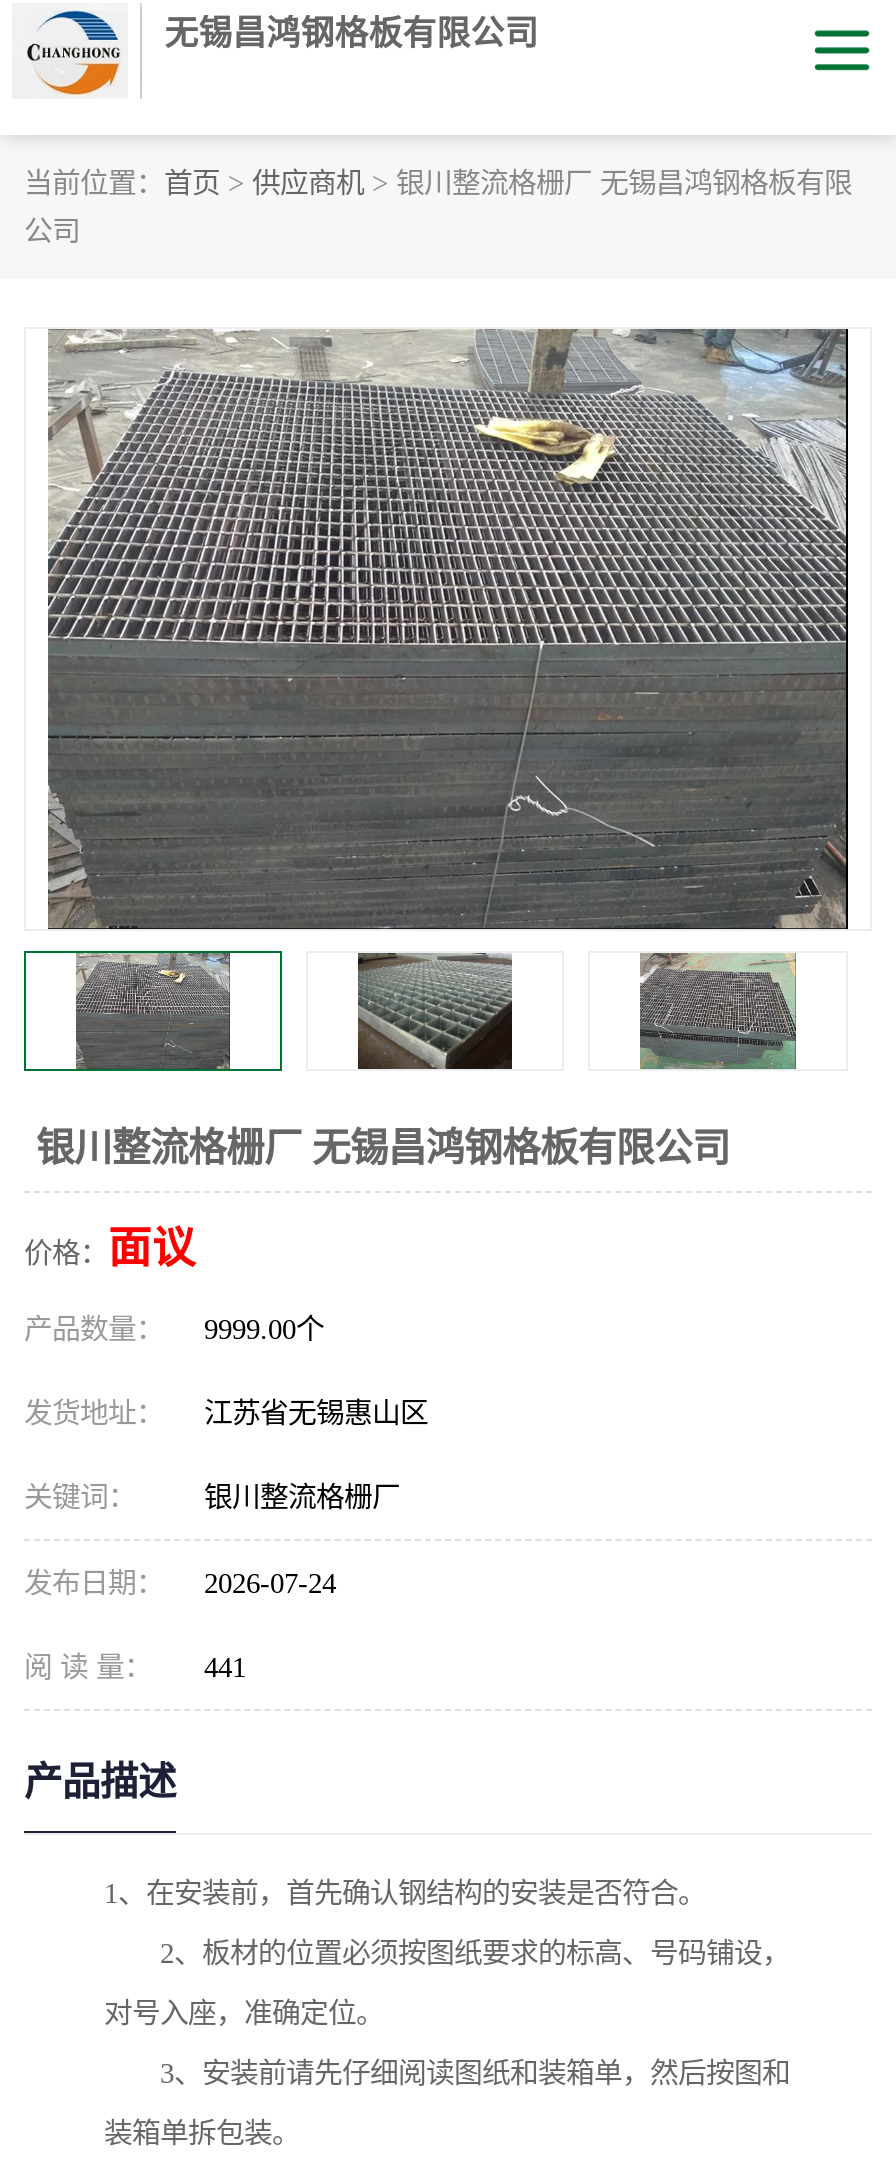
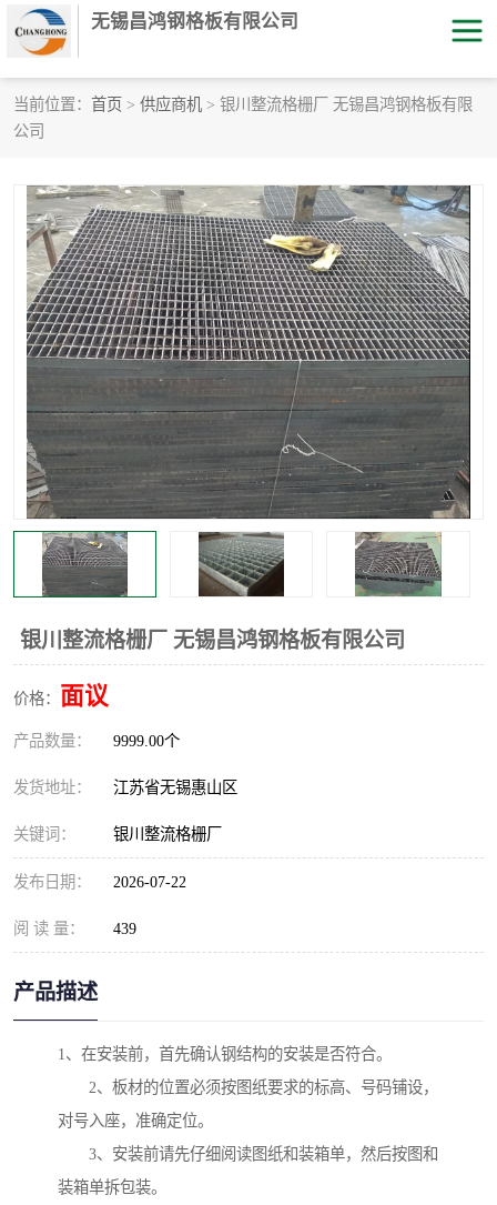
[24,1567,336,1599] 发布日期： 2026-07-24 -> [13,873,186,891] 发布日期： 2026-07-22
[24,1651,246,1683] 阅 读 量： 441 -> [13,920,136,937] 阅 读 量： 439

